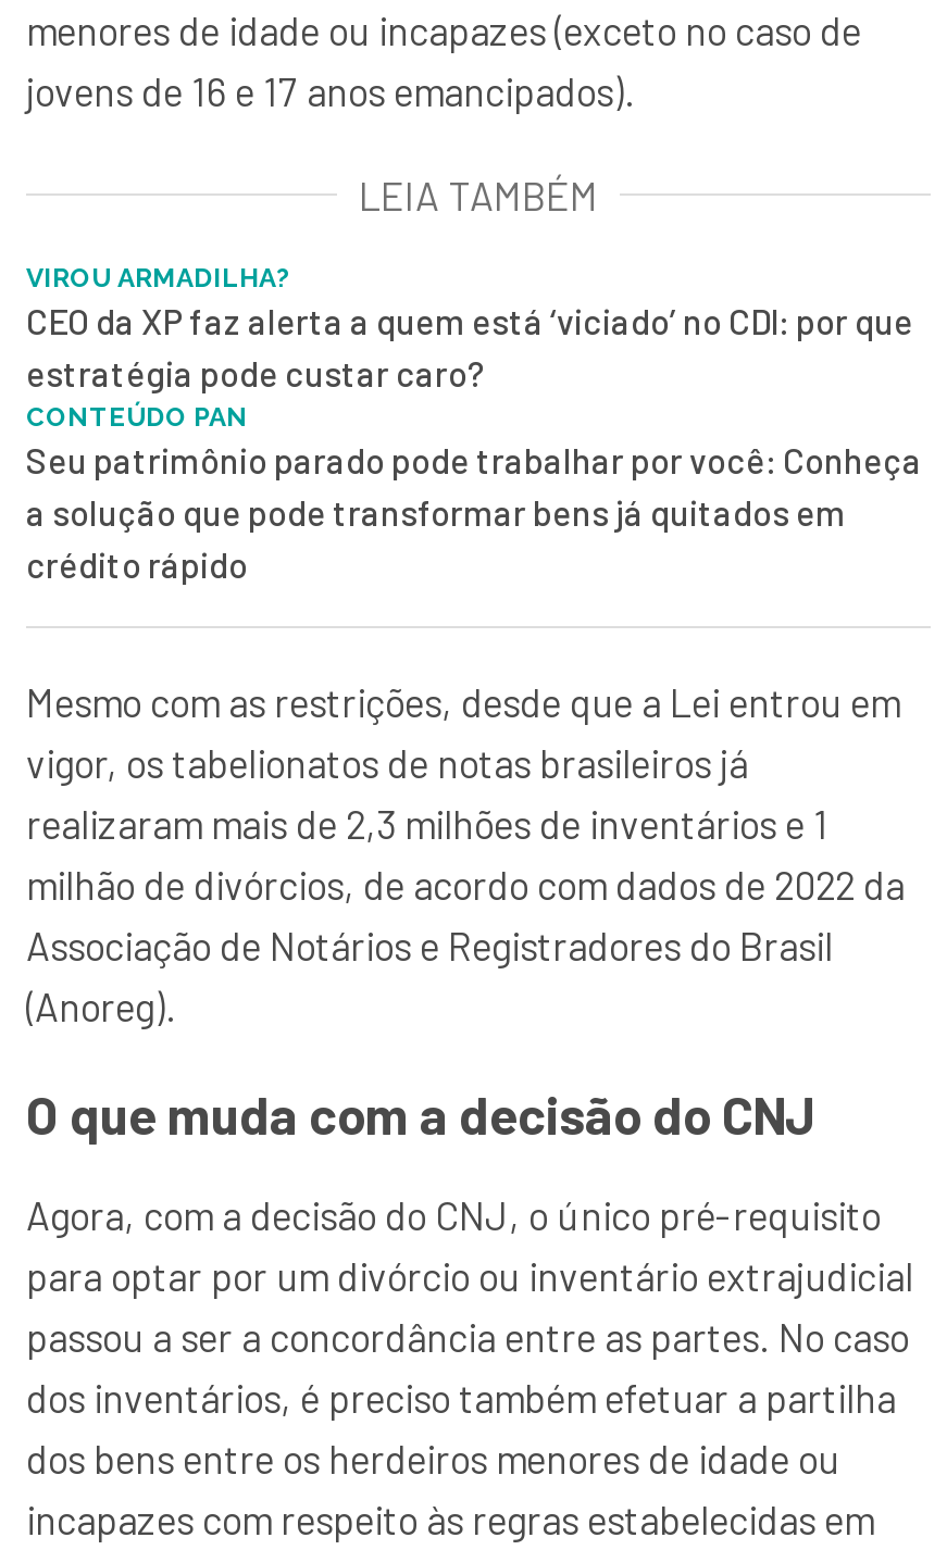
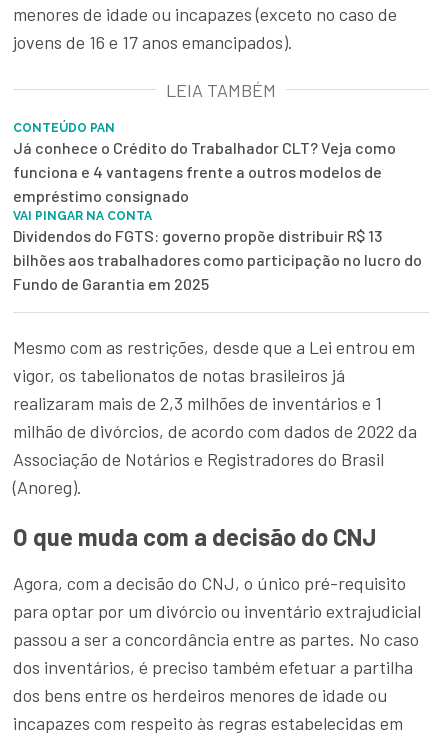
[26,263,913,393] VIROU ARMADILHA? | CEO da XP faz alerta a quem está ‘viciado’ no CDI: por que | estratégia pode custar caro? -> none
moved [26,402,248,432] -> [13,121,115,135]: CONTEÚDO PAN
[26,439,922,584] Seu patrimônio parado pode trabalhar por você: Conheça | a solução que pode transformar bens já quitados em | crédito rápido -> [13,138,422,293] Já conhece o Crédito do Trabalhador CLT? Veja como | funciona e 4 vantagens frente a outros modelos de | empréstimo consignado | VAI PINGAR NA CONTA | Dividendos do FGTS: governo propõe distribuir R$ 13 | bilhões aos trabalhadores como participação no lucro do | Fundo de Garantia em 2025

